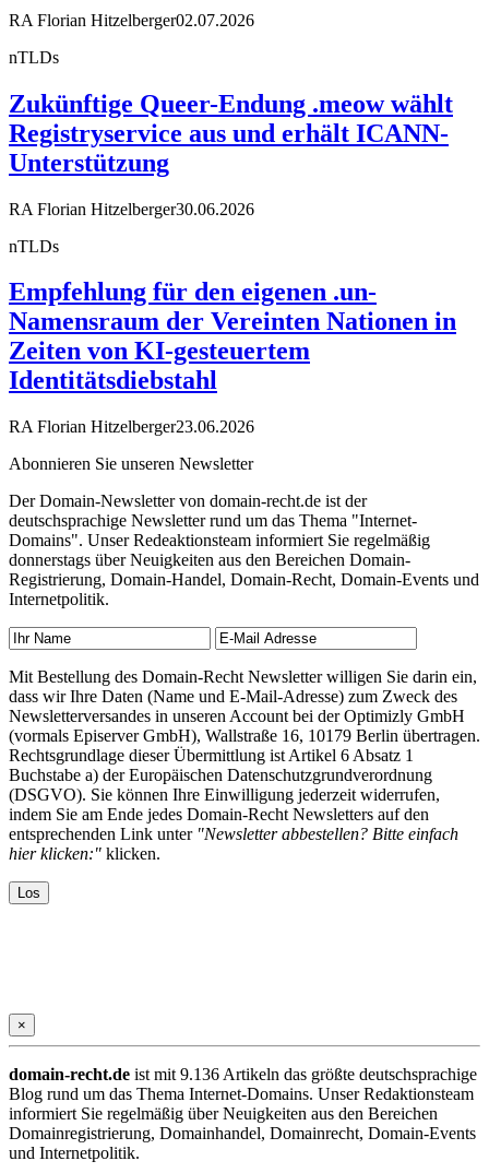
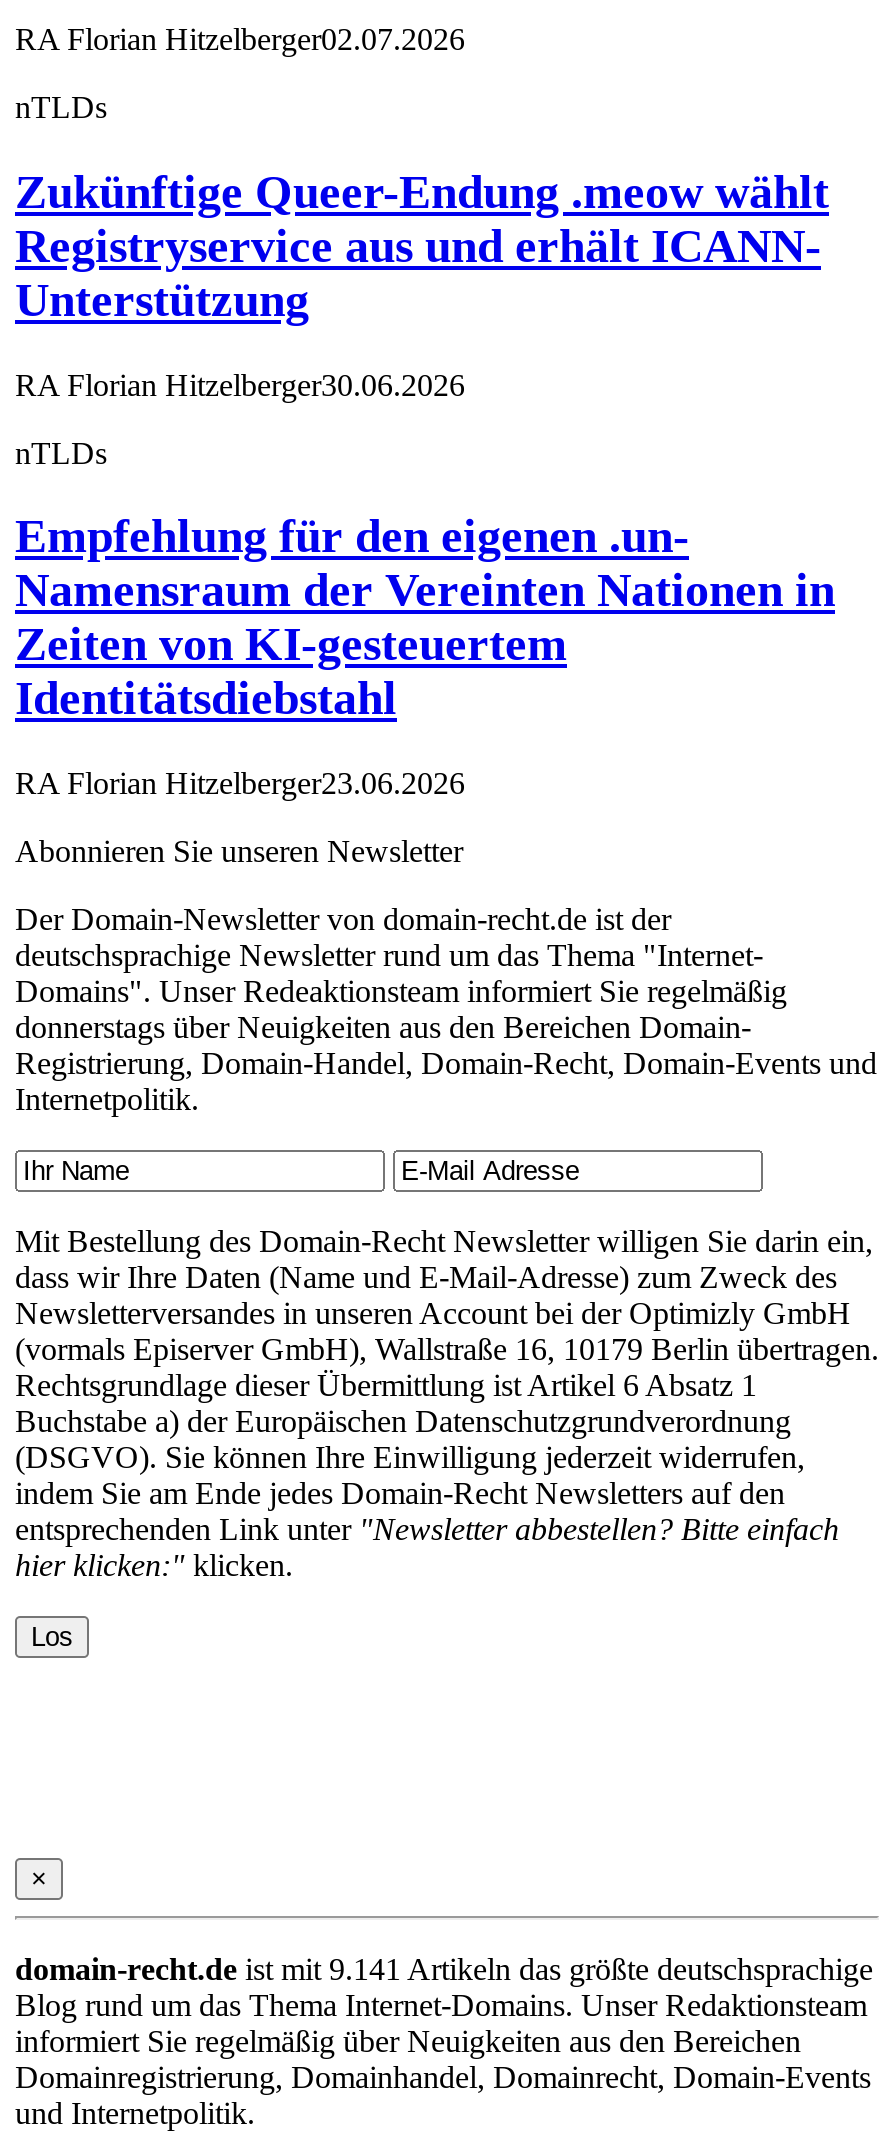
[9,1065,477,1084] domain-recht.de ist mit 9.136 Artikeln das größte deutschsprachige -> [15,1953,873,1987] domain-recht.de ist mit 9.141 Artikeln das größte deutschsprachige

